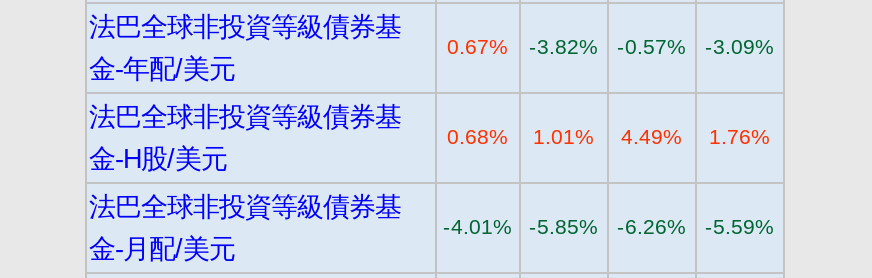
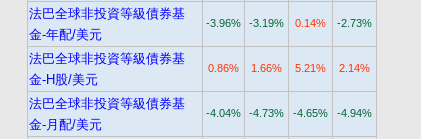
[447,34,509,58] 0.67% -> [206,17,241,29] -3.96%
[529,34,599,58] -3.82% -> [249,17,284,29] -3.19%
[617,34,687,58] -0.57% -> [295,17,326,29] 0.14%
[705,34,775,58] -3.09% -> [337,17,372,29] -2.73%
[447,124,509,148] 0.68% -> [208,62,239,74] 0.86%
[533,124,595,148] 1.01% -> [251,62,282,74] 1.66%
[621,124,683,148] 4.49% -> [295,62,326,74] 5.21%
[709,124,771,148] 1.76% -> [339,62,370,74] 2.14%
[443,214,513,238] -4.01% -> [206,107,241,119] -4.04%
[529,214,599,238] -5.85% -> [249,107,284,119] -4.73%
[617,214,687,238] -6.26% -> [293,107,328,119] -4.65%
[705,214,775,238] -5.59% -> [337,107,372,119] -4.94%

